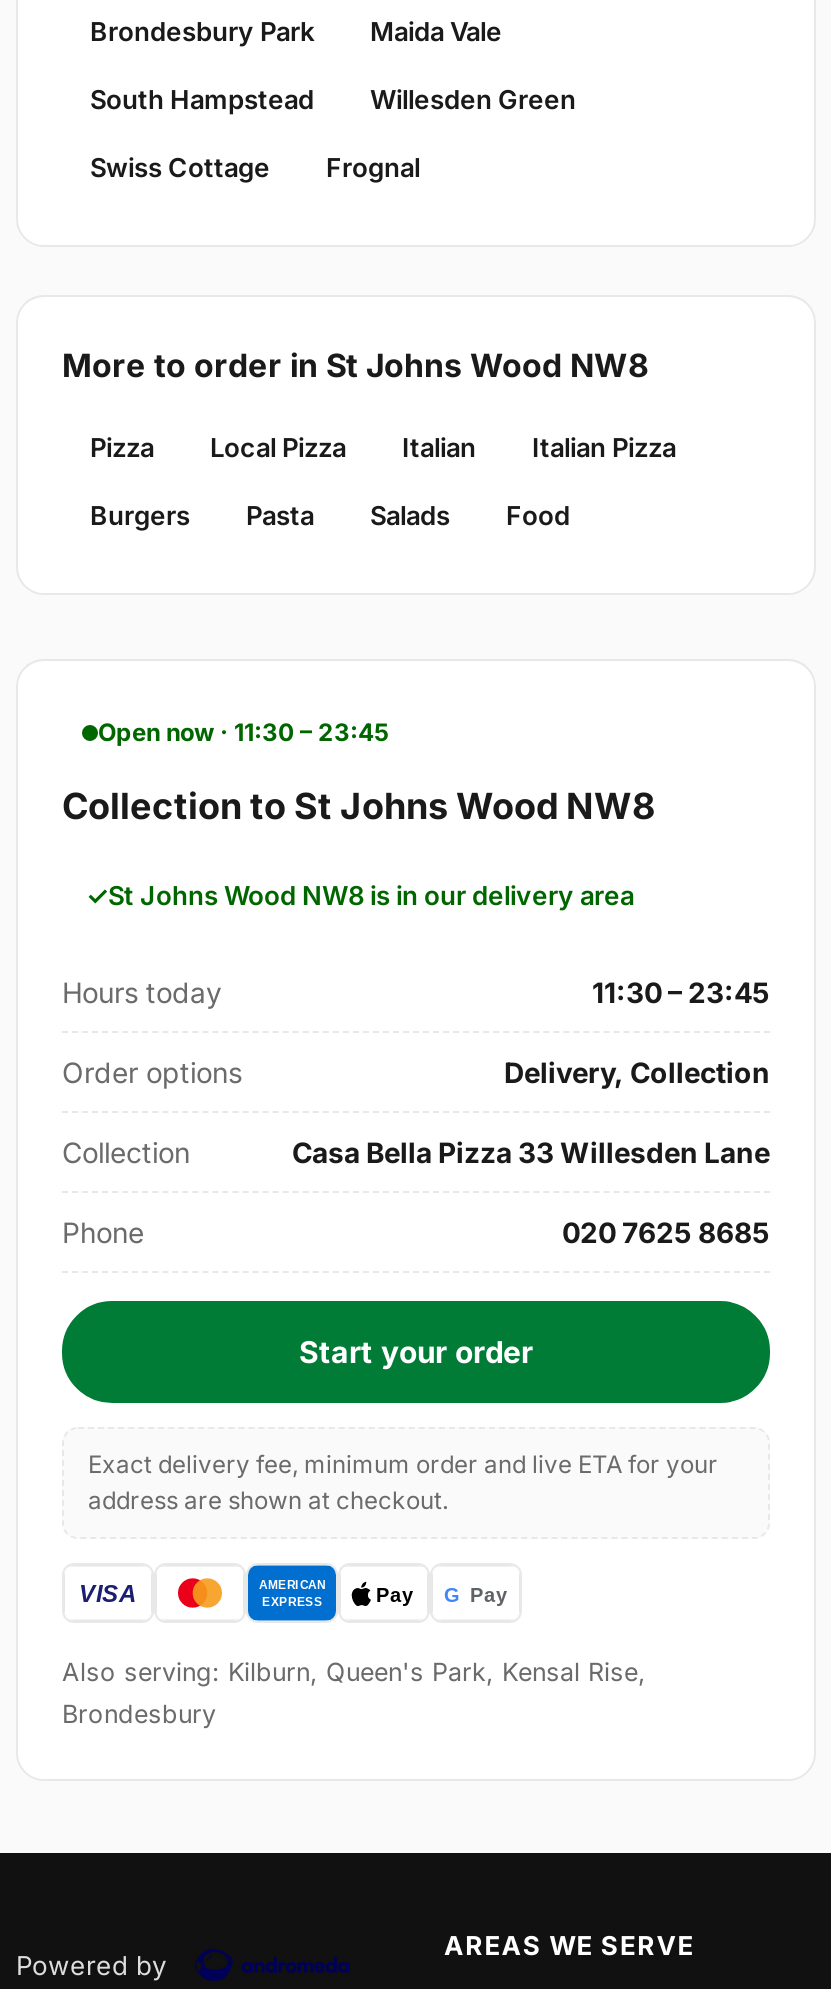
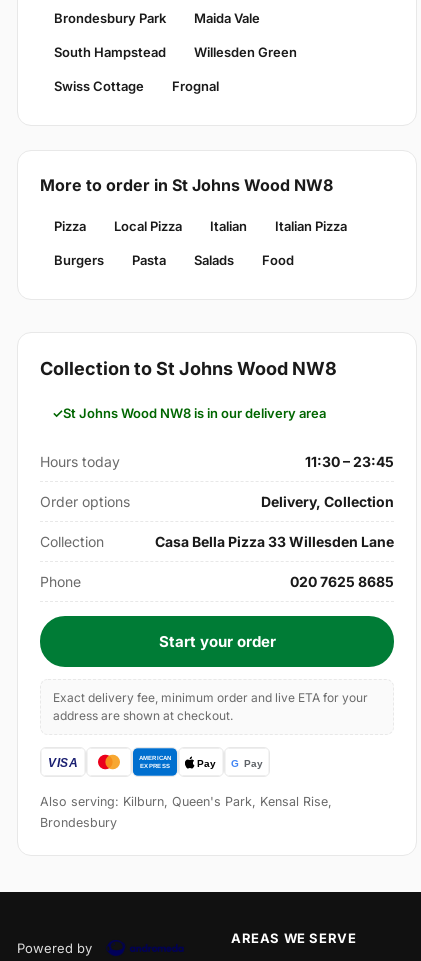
[98,717,388,747] Open now · 11:30 – 23:45 -> none

